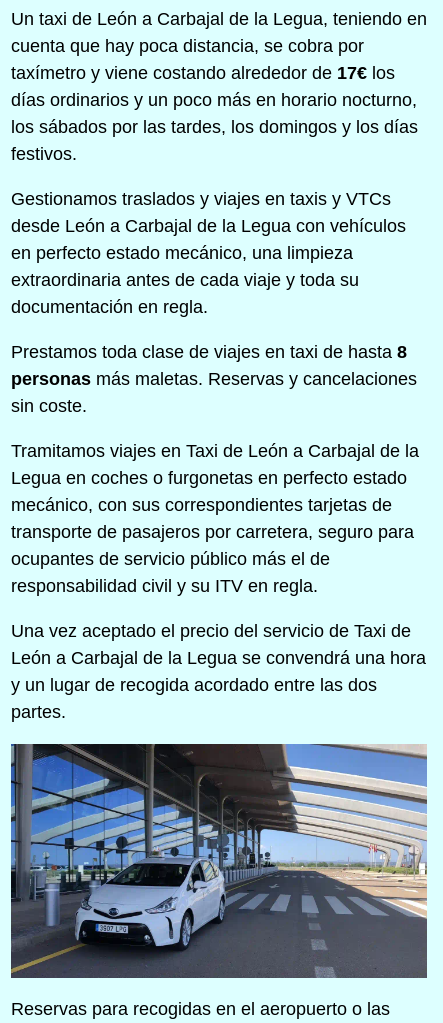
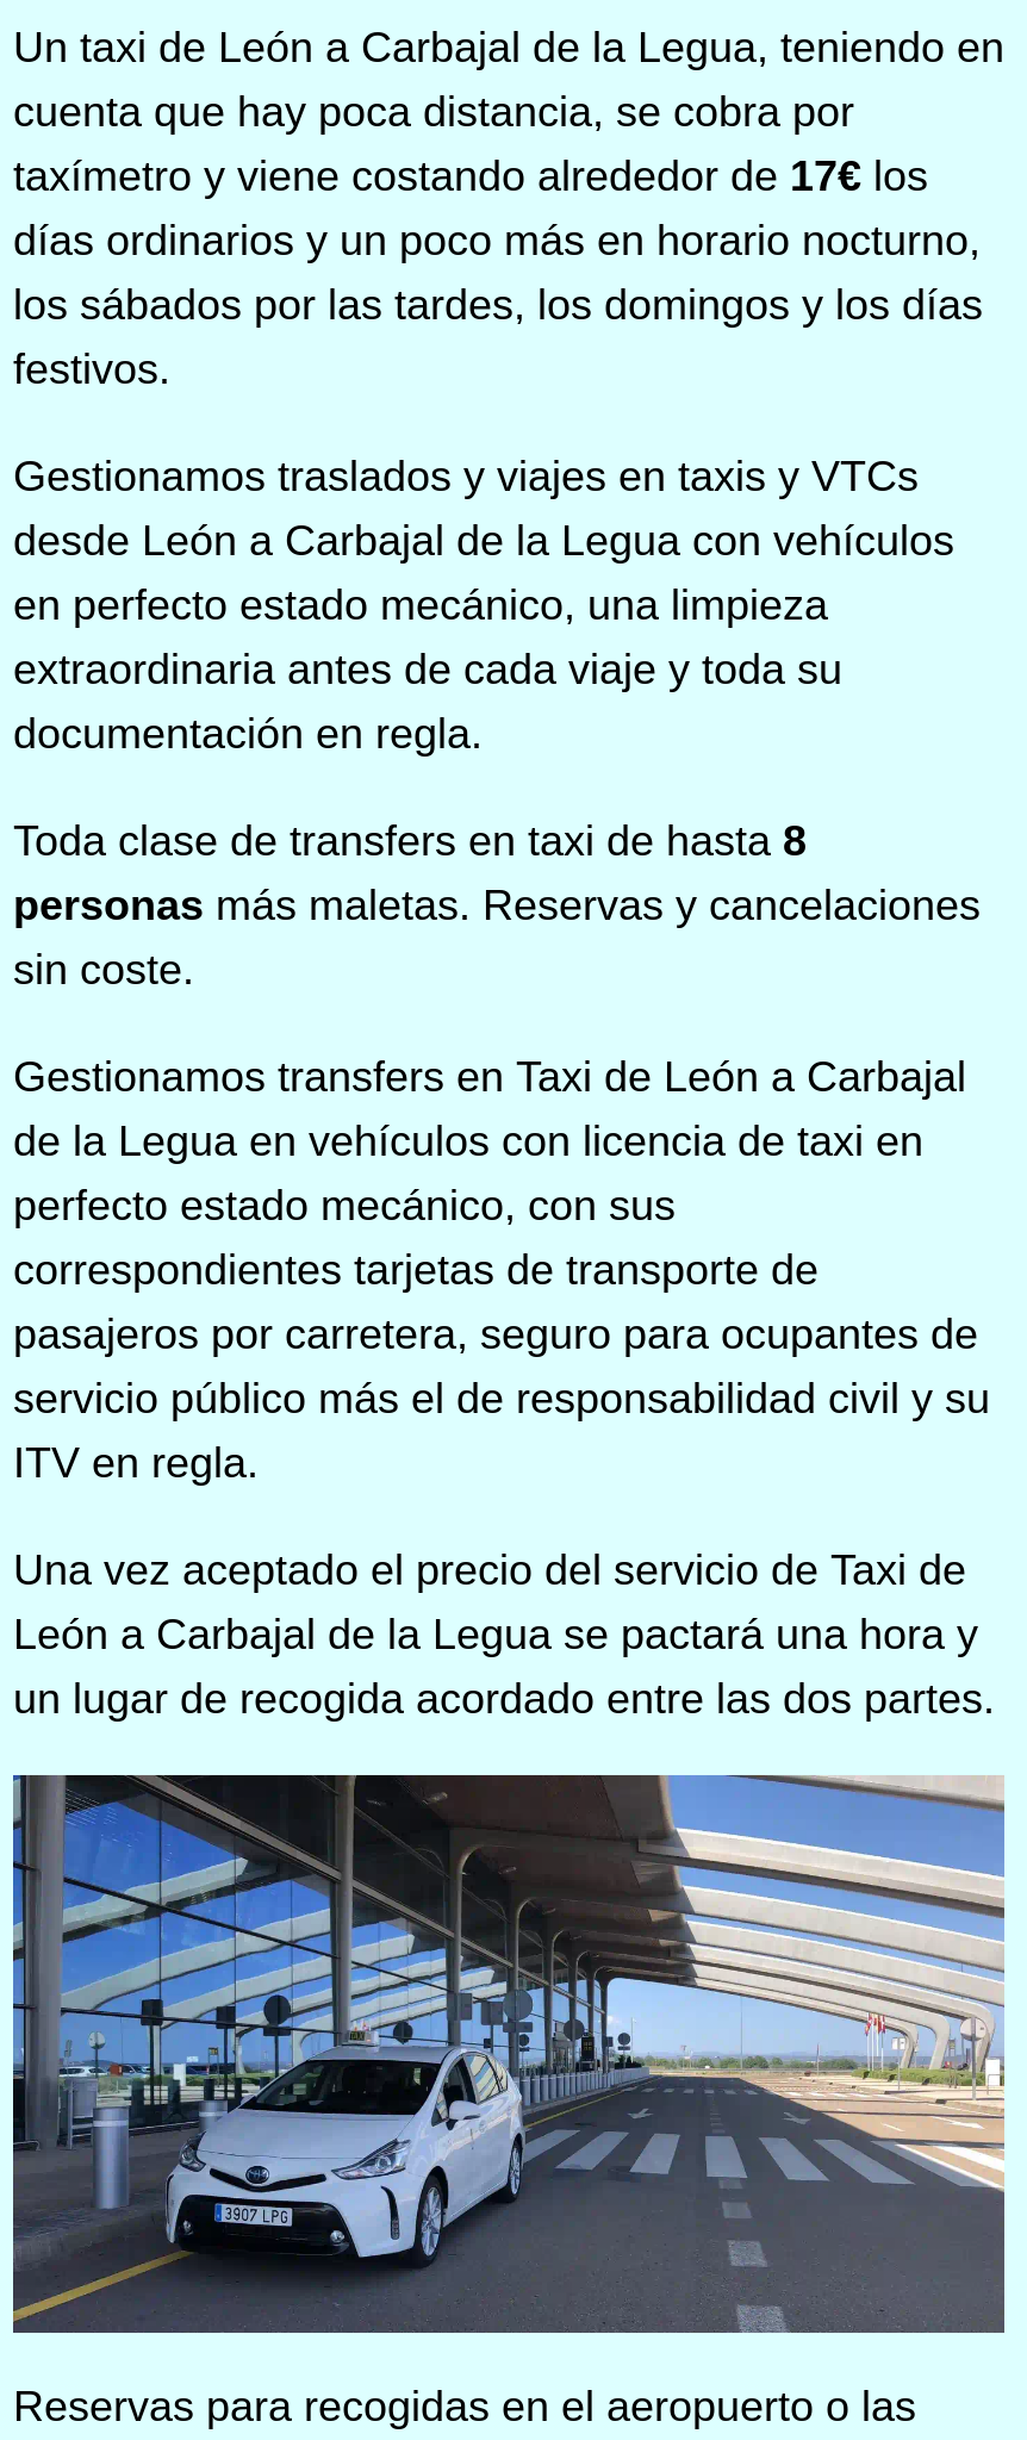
[11,342,407,362] Prestamos toda clase de viajes en taxi de hasta 8 -> [13,818,807,865] Toda clase de transfers en taxi de hasta 8
[11,441,419,596] Tramitamos viajes en Taxi de León a Carbajal de la | Legua en coches o furgonetas en perfecto estado | mecánico, con sus correspondientes tarjetas de | transporte de pasajeros por carretera, seguro para | ocupantes de servicio público más el de | responsabilidad civil y su ITV en regla. -> [13,1054,990,1487] Gestionamos transfers en Taxi de León a Carbajal | de la Legua en vehículos con licencia de taxi en | perfecto estado mecánico, con sus | correspondientes tarjetas de transporte de | pasajeros por carretera, seguro para ocupantes de | servicio público más el de responsabilidad civil y su | ITV en regla.
moved [11,621,411,641] -> [13,1547,966,1595]: Una vez aceptado el precio del servicio de Taxi de
[11,648,426,722] León a Carbajal de la Legua se convendrá una hora | y un lugar de recogida acordado entre las dos | partes. -> [13,1611,995,1723] León a Carbajal de la Legua se pactará una hora y | un lugar de recogida acordado entre las dos partes.

